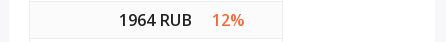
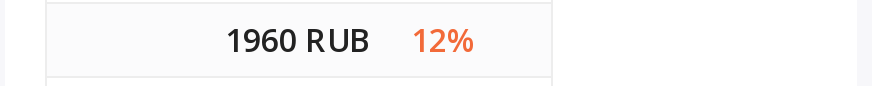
[119,9,245,31] 1964 RUB 12% -> [225,18,477,62] 1960 RUB 12%

